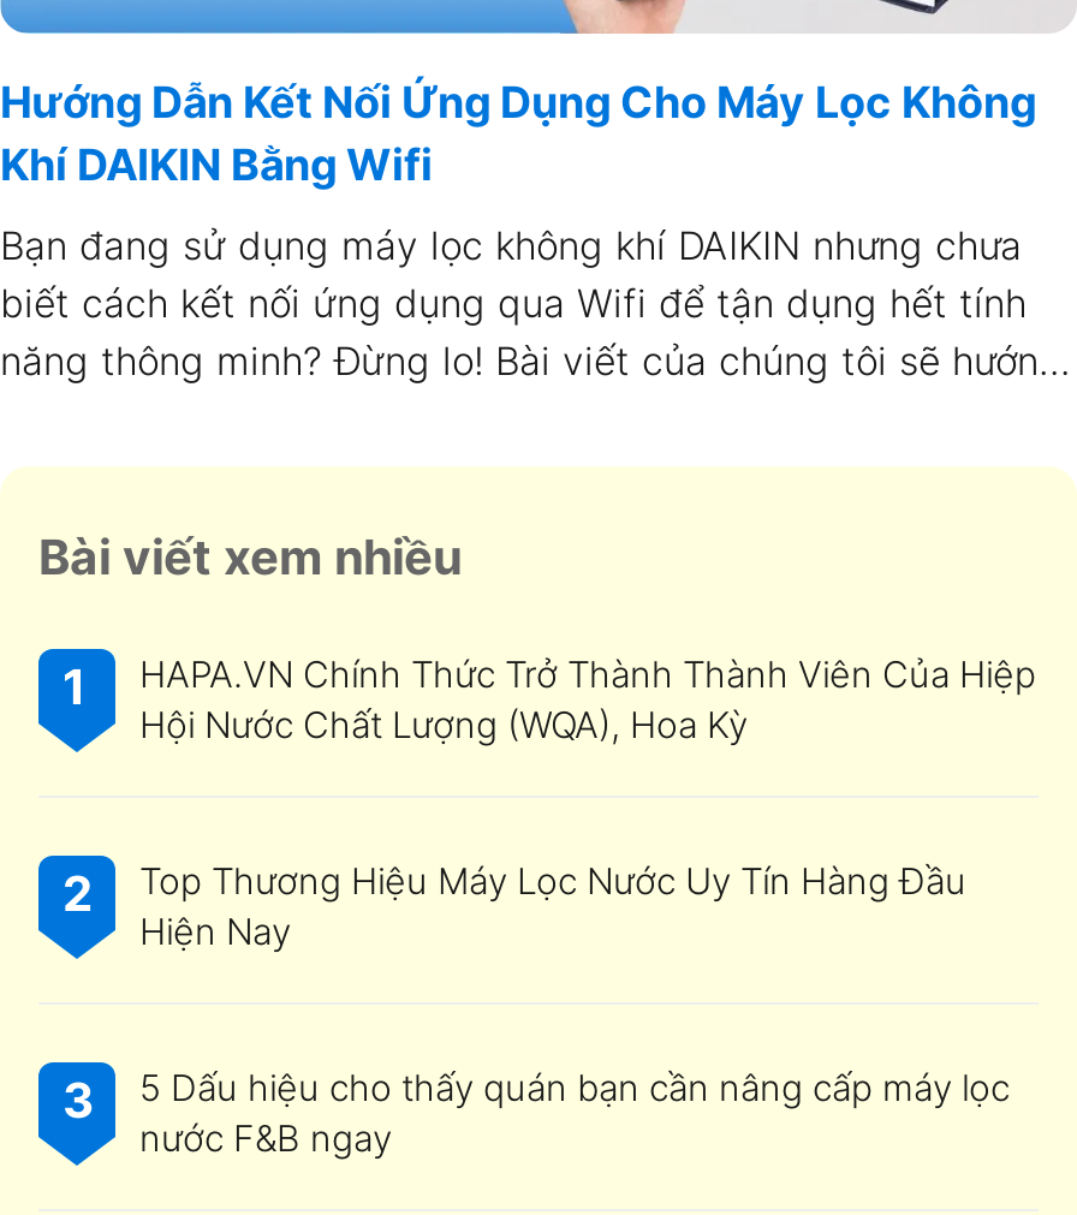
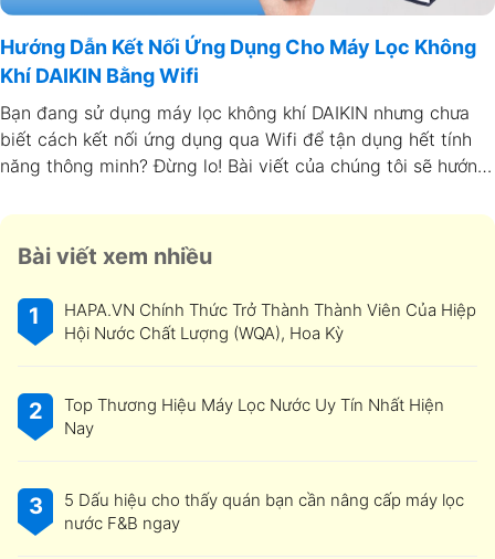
[139,858,966,954] Top Thương Hiệu Máy Lọc Nước Uy Tín Hàng Đầu | Hiện Nay -> [64,394,444,439] Top Thương Hiệu Máy Lọc Nước Uy Tín Nhất Hiện | Nay

